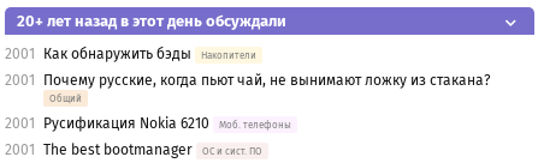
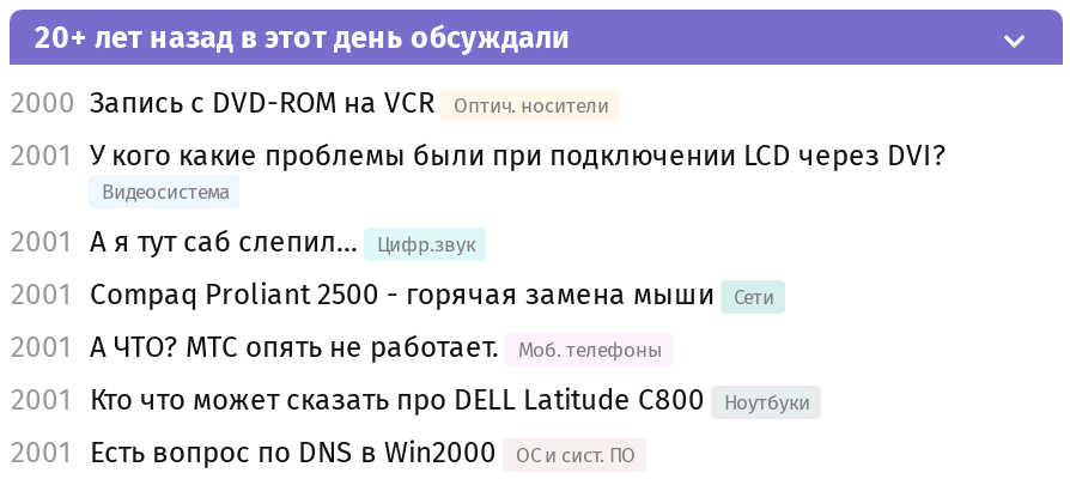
[5,46,492,132] 2001 Как обнаружить бэды | Накопители | 2001 Почему русские, когда пьют чай, не вынимают ложку из стакана? | Общий | 2001 Русификация Nokia 6210 -> [11,86,947,364] 2000 Запись с DVD-ROM на VCR | Оптич. носители | 2001 У кого какие проблемы были при подключении LCD через DVI? | Видеосистема | 2001 А я тут саб слепил... | Цифр.звук | 2001 Compaq Proliant 2500 - горячая замена мыши | Сети | 2001 А ЧТО? МТС опять не работает.
[5,141,193,158] 2001 The best bootmanager -> [11,383,810,469] 2001 Кто что может сказать про DELL Latitude C800 Ноутбуки | 2001 Есть вопрос по DNS в Win2000

